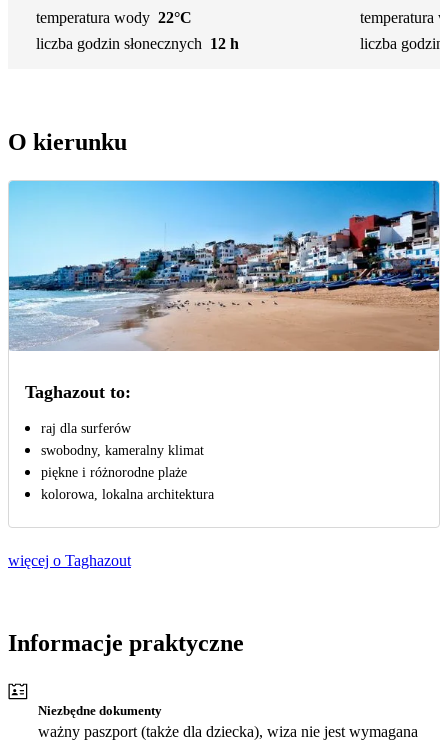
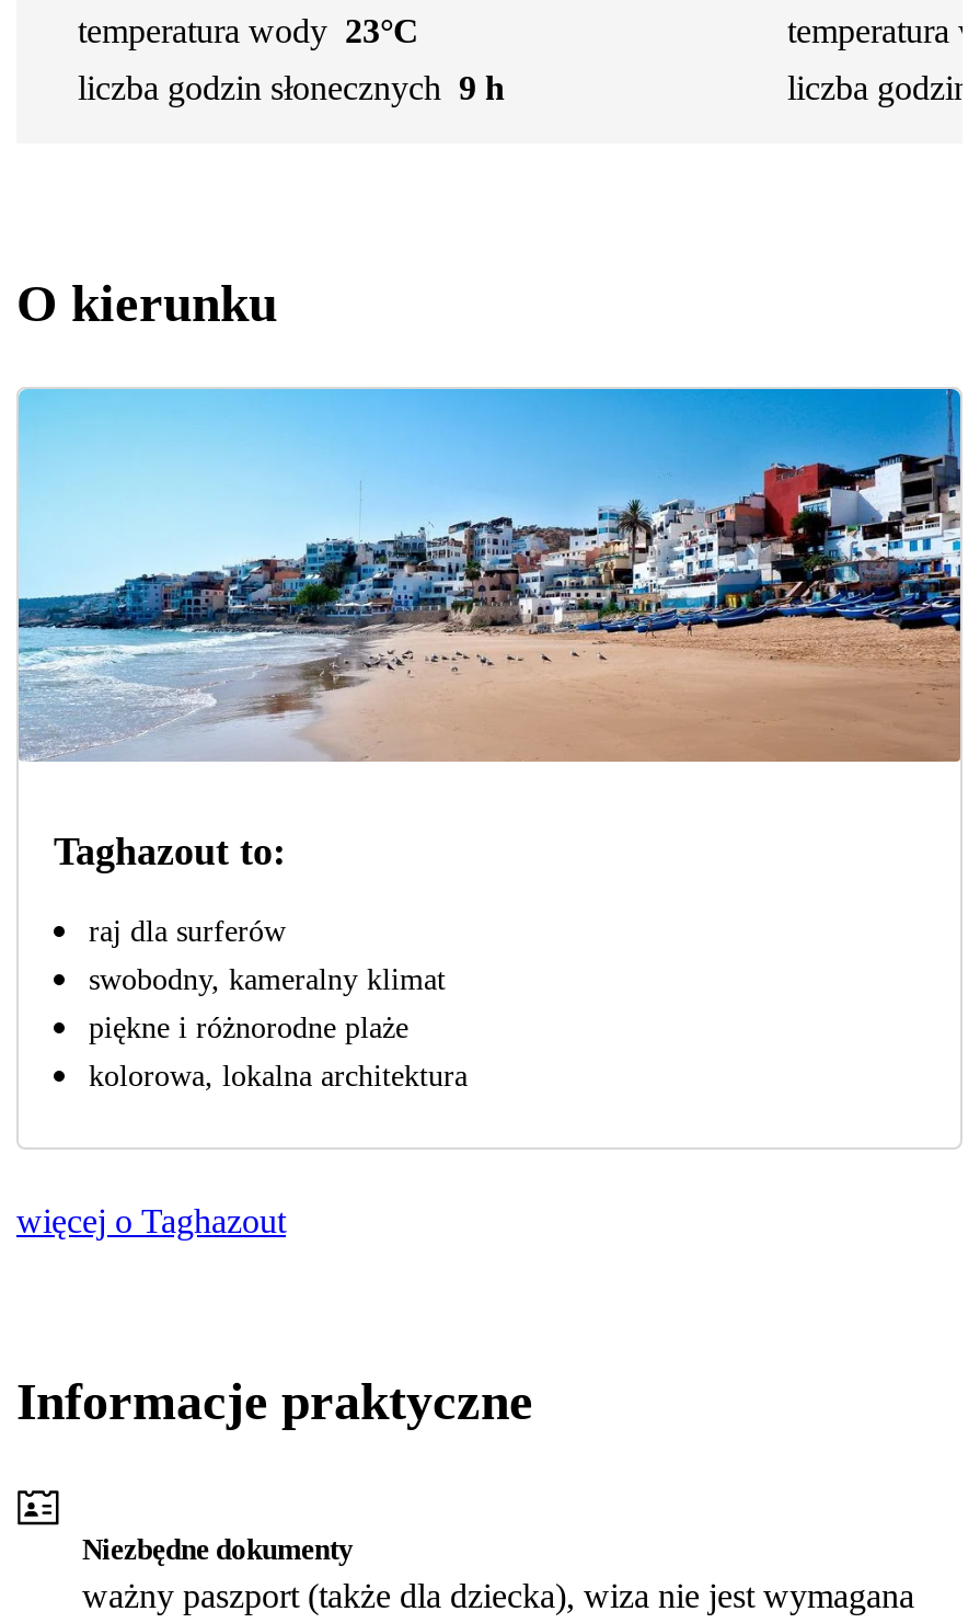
[36,9,192,26] temperatura wody 22°C -> [78,12,419,49] temperatura wody 23°C
[36,35,239,52] liczba godzin słonecznych 12 h -> [78,69,505,106] liczba godzin słonecznych 9 h

